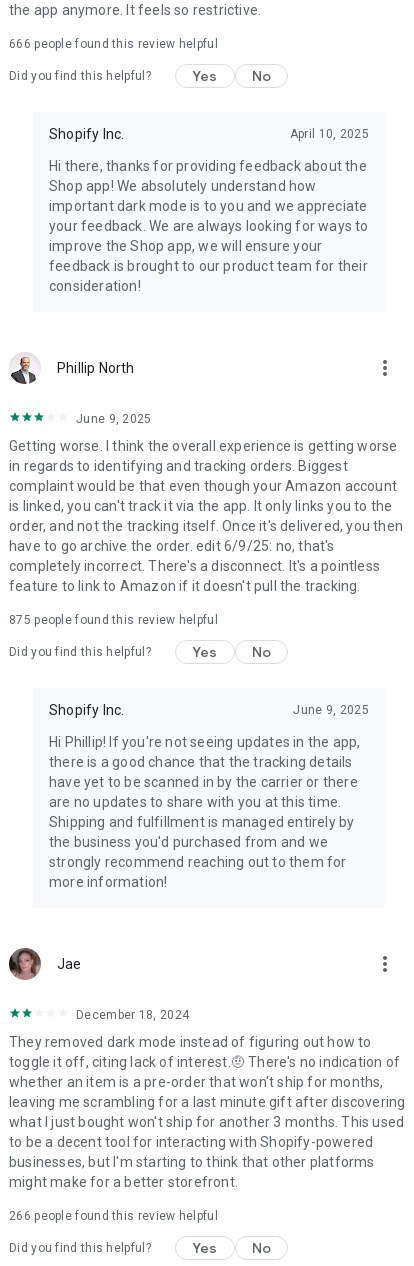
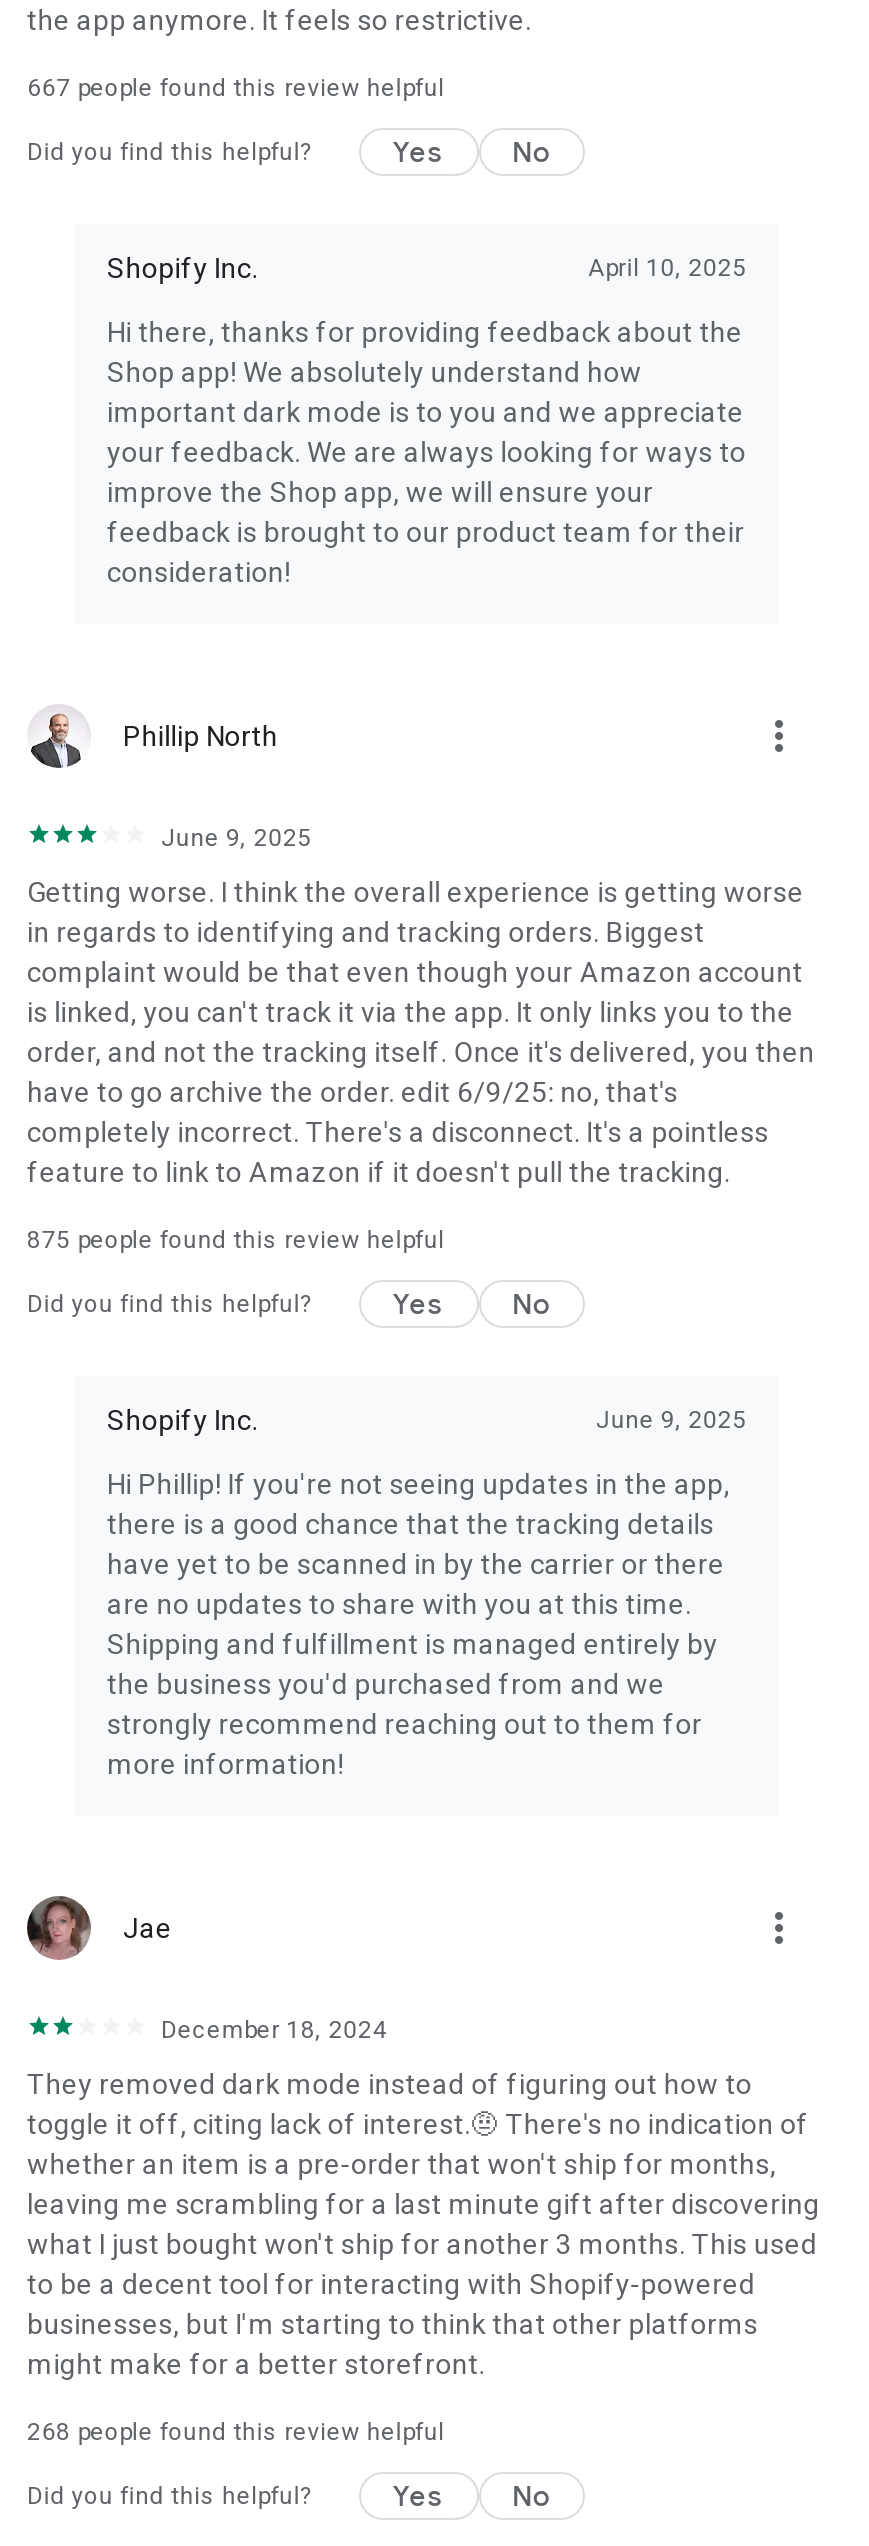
[9,37,218,51] 666 people found this review helpful -> [27,74,445,102] 667 people found this review helpful
[9,1209,218,1223] 266 people found this review helpful -> [27,2418,445,2446] 268 people found this review helpful

